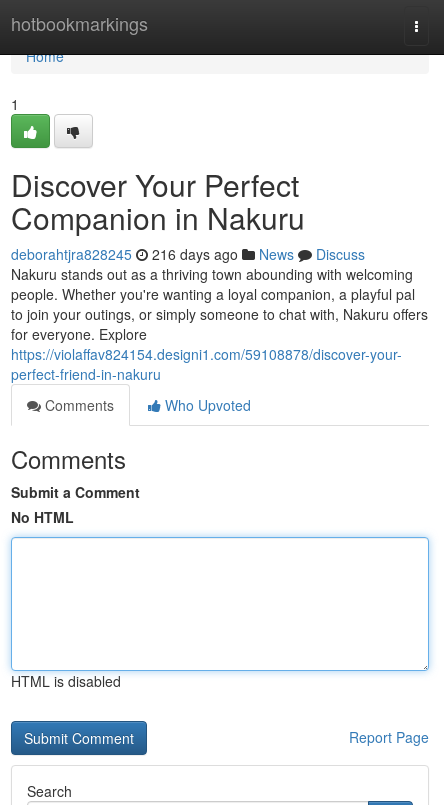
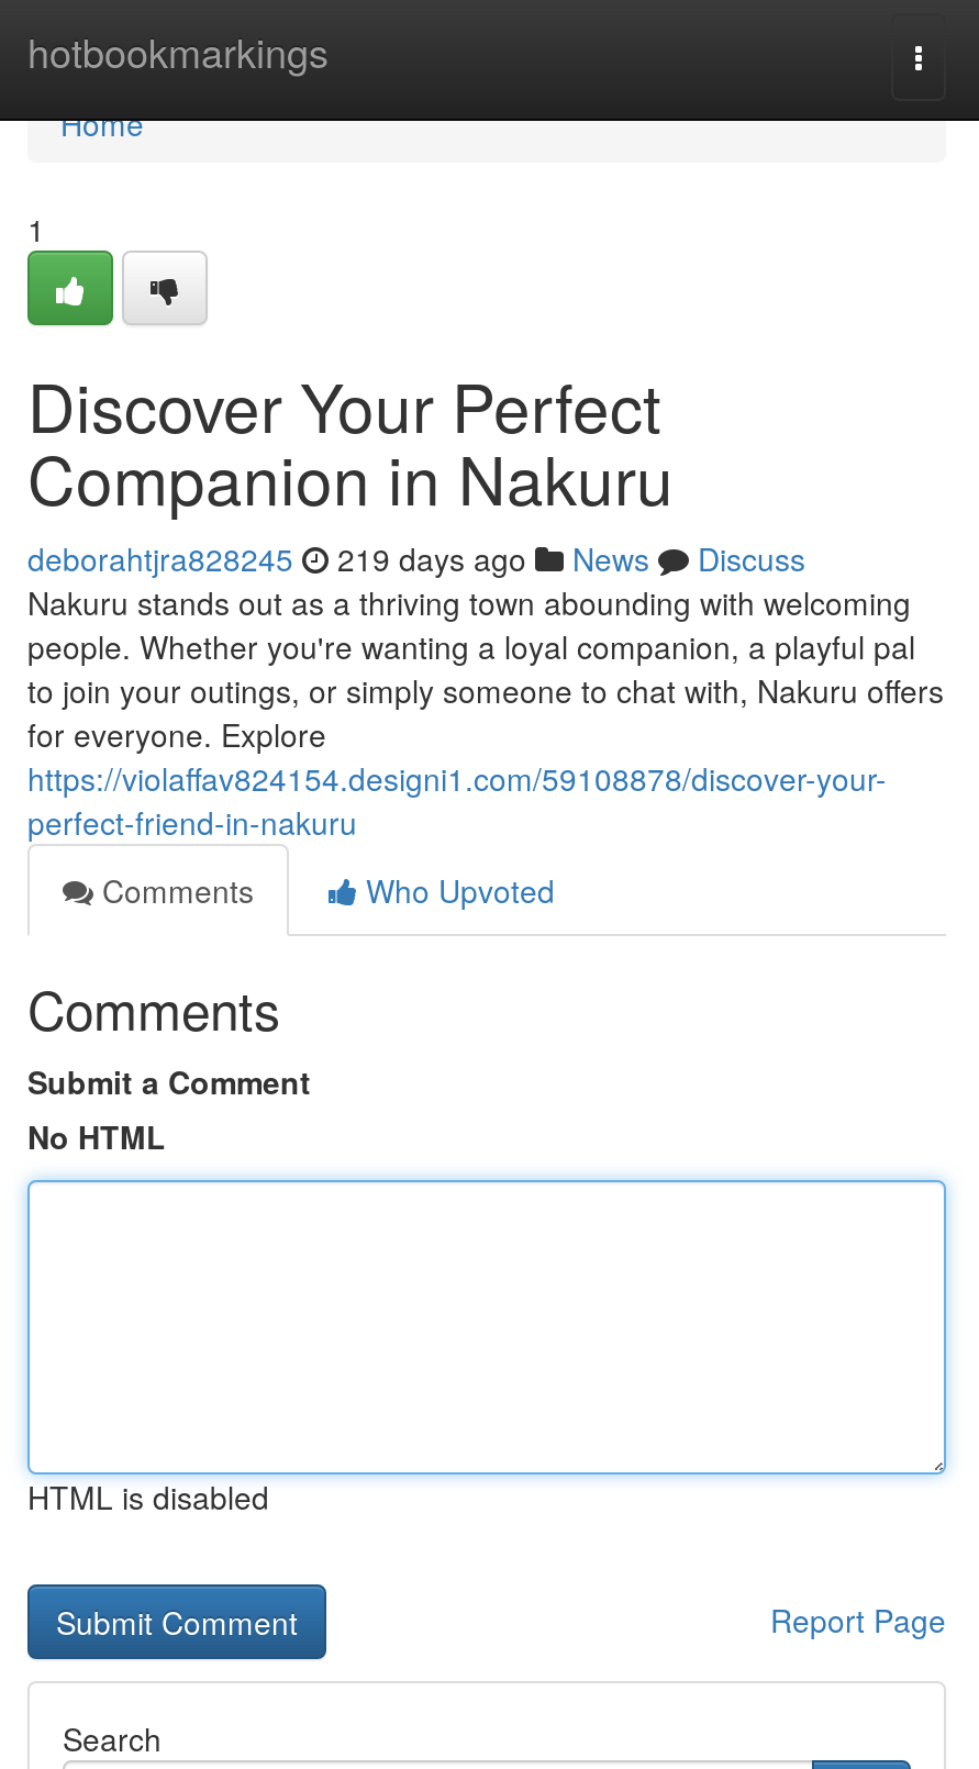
[11,244,365,264] deborahtjra828245 216 days ago News Discuss -> [27,536,805,580] deborahtjra828245 219 days ago News Discuss

